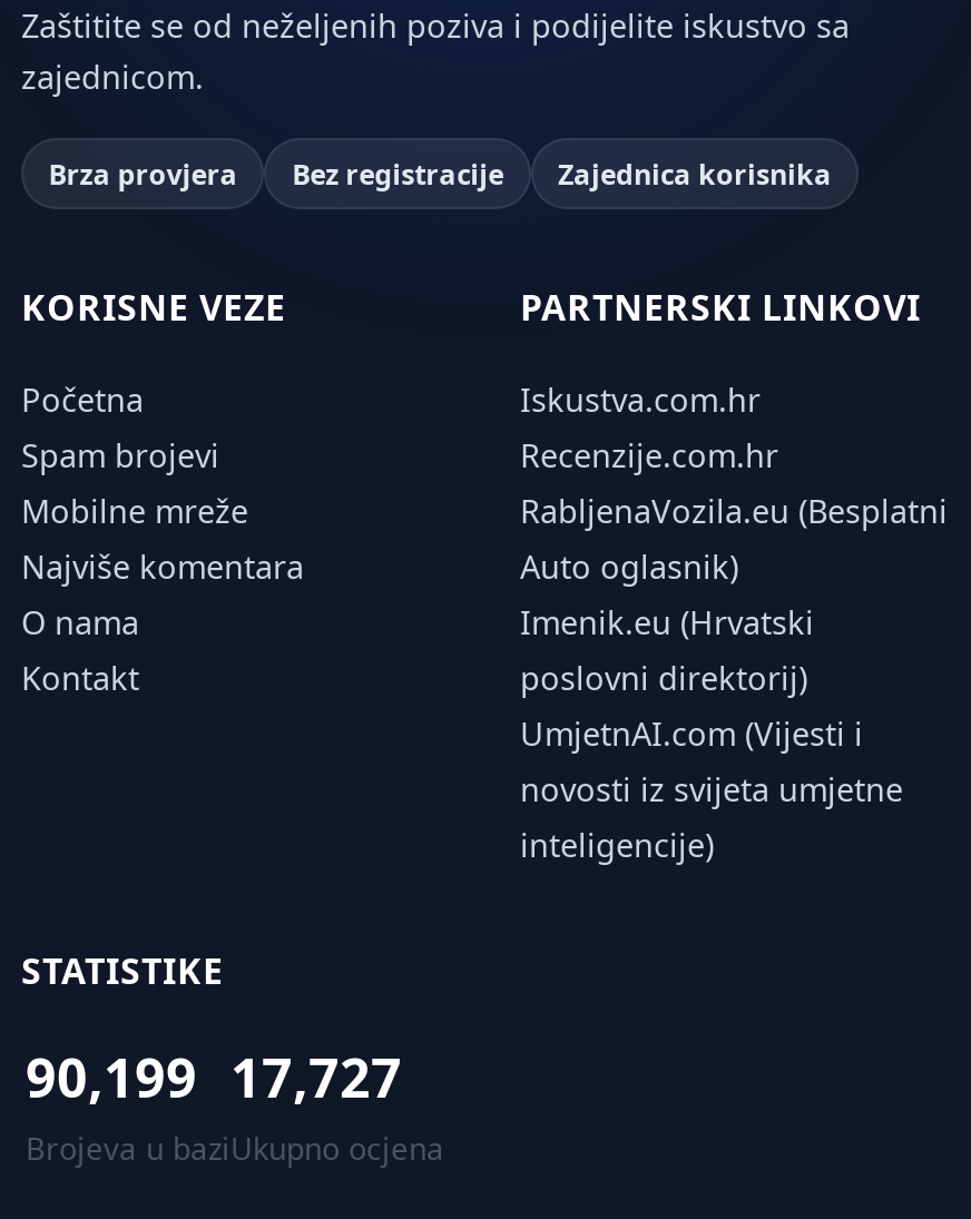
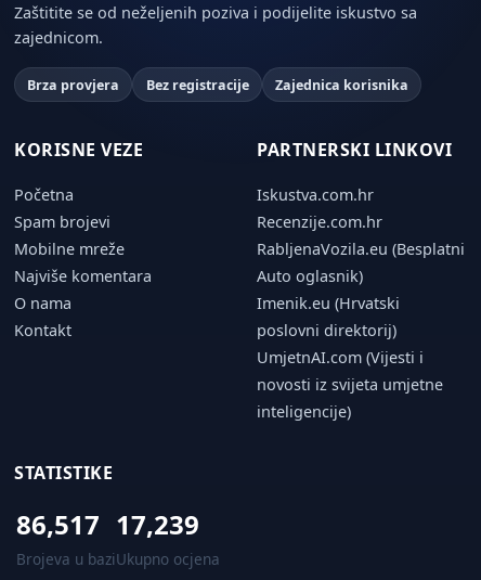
[26,1041,197,1114] 90,199 -> [16,507,100,542] 86,517
[231,1041,402,1114] 17,727 -> [116,507,199,542] 17,239

